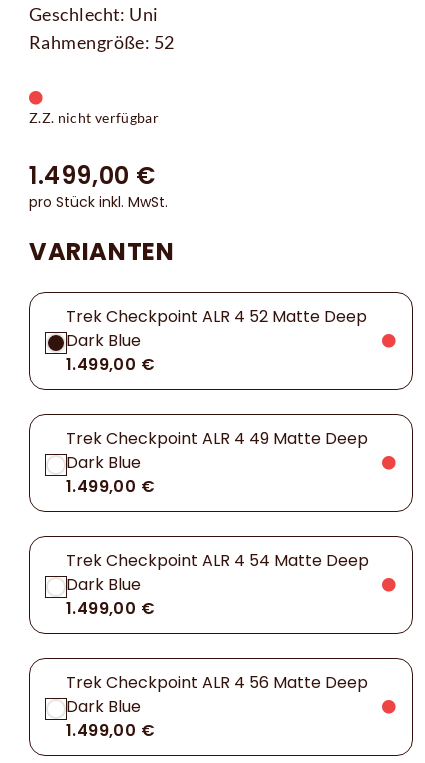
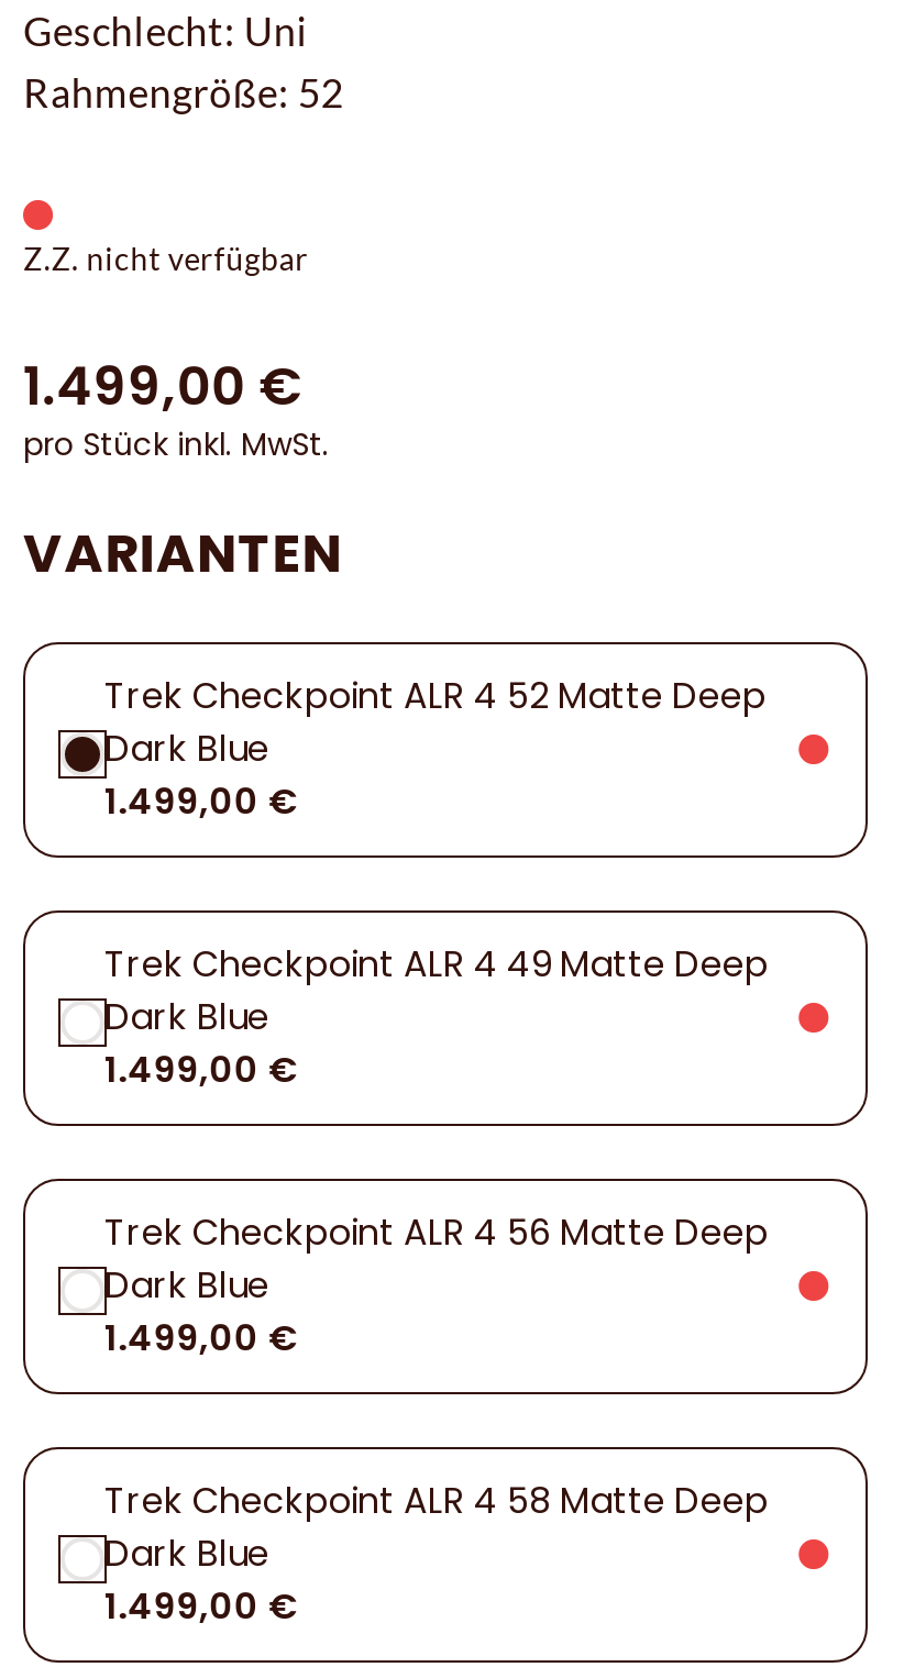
[66,549,369,572] Trek Checkpoint ALR 4 54 Matte Deep -> none
none -> [104,1477,769,1527] Trek Checkpoint ALR 4 58 Matte Deep
moved [66,671,368,694] -> [104,1208,769,1259]: Trek Checkpoint ALR 4 56 Matte Deep

